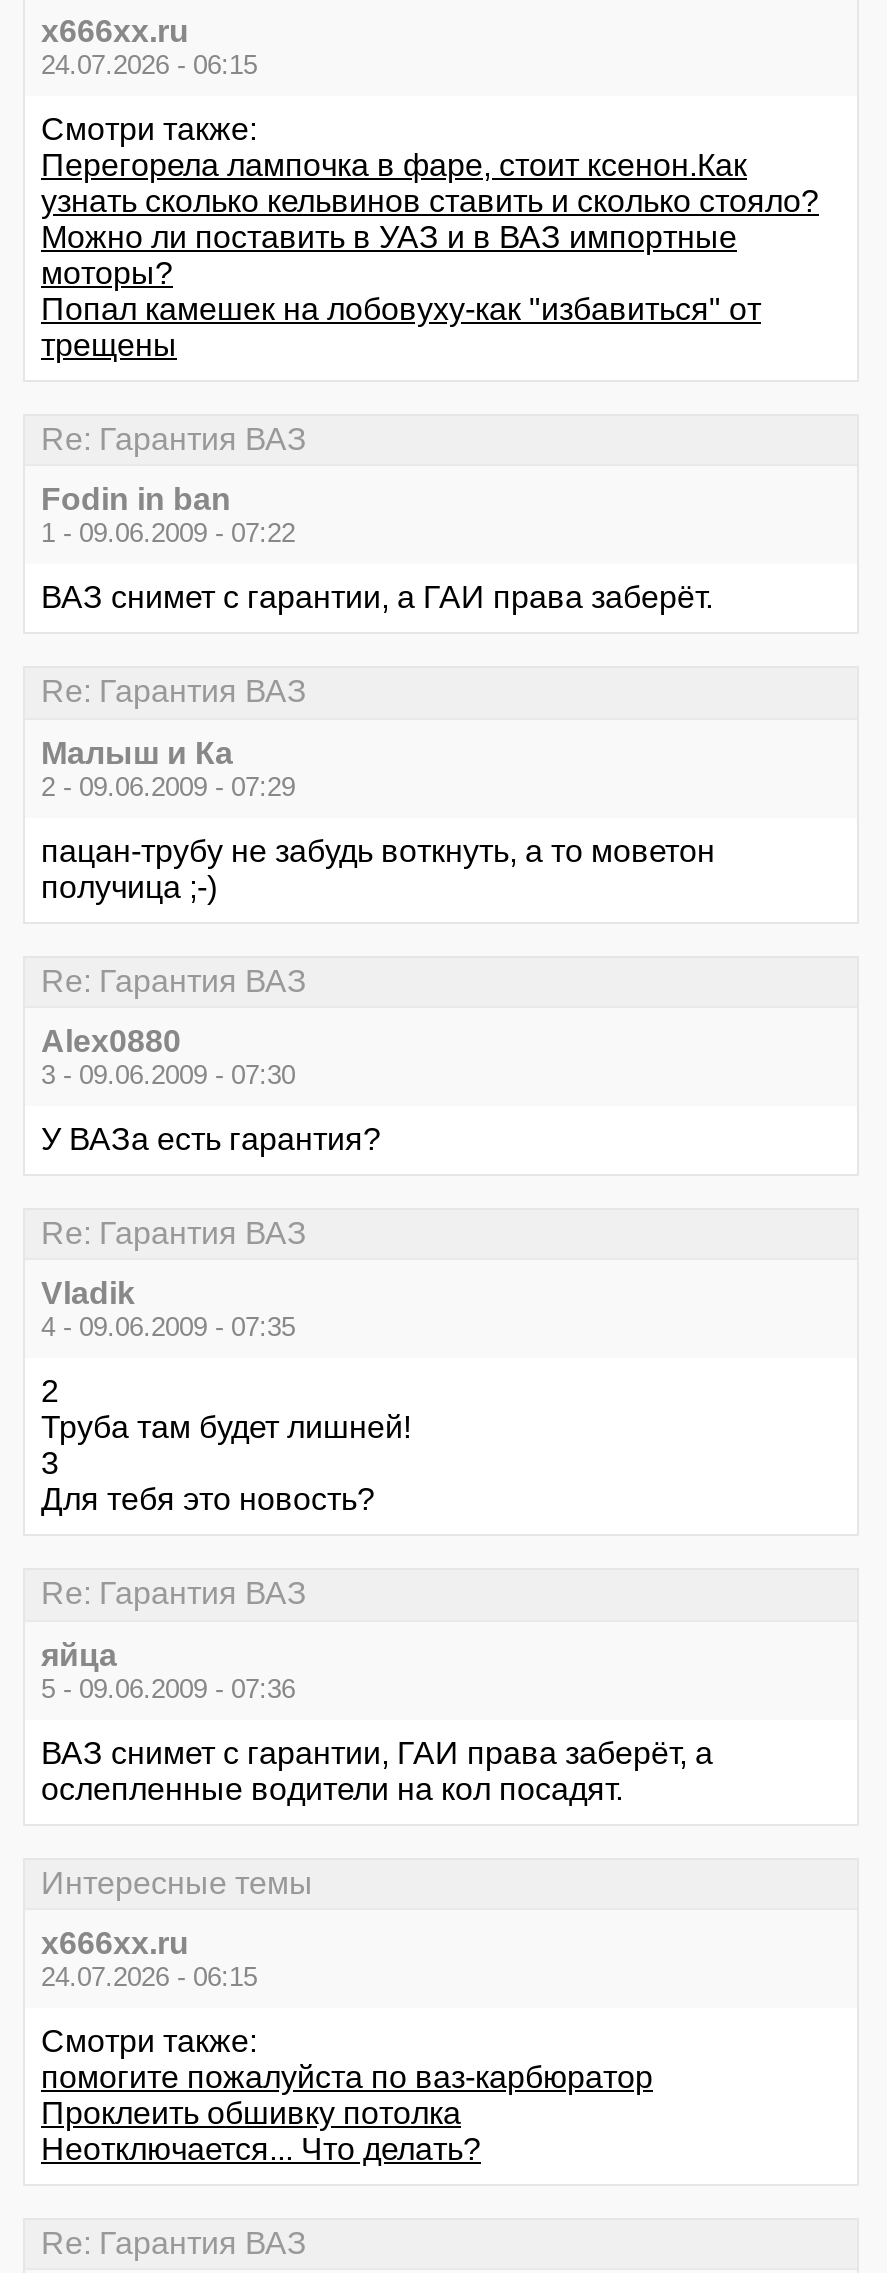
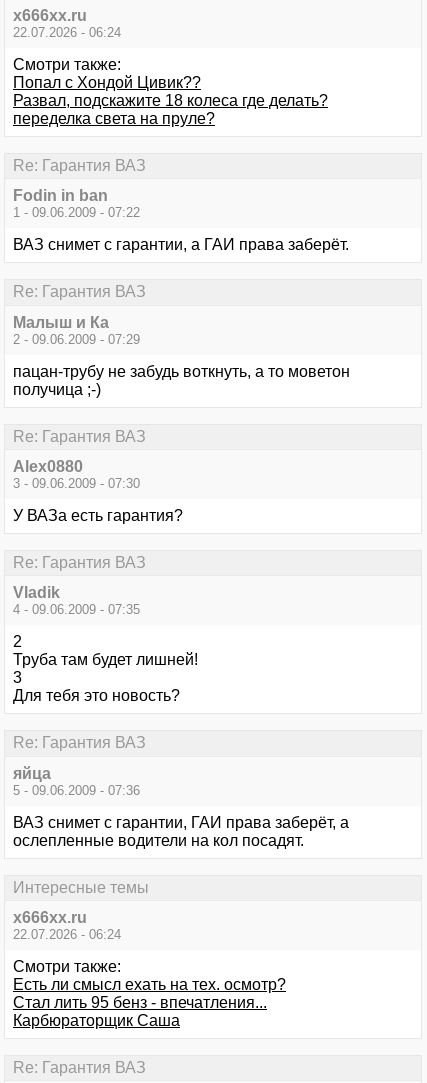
[41,50,257,80] 24.07.2026 - 06:15 -> [13,25,121,40] 22.07.2026 - 06:24
[41,148,819,362] Перегорела лампочка в фаре, стоит ксенон.Как | узнать сколько кельвинов ставить и сколько стояло? | Можно ли поставить в УАЗ и в ВАЗ импортные | моторы? | Попал камешек на лобовуху-как "избавиться" от | трещены -> [13,74,328,127] Попал с Хондой Цивик?? | Развал, подскажите 18 колеса где делать? | переделка света на пруле?
[41,1962,257,1992] 24.07.2026 - 06:15 -> [13,927,121,942] 22.07.2026 - 06:24
[41,2060,653,2166] помогите пожалуйста по ваз-карбюратор | Проклеить обшивку потолка | Неотключается... Что делать? -> [13,976,286,1029] Есть ли смысл ехать на тех. осмотр? | Стал лить 95 бенз - впечатления... | Карбюраторщик Саша

